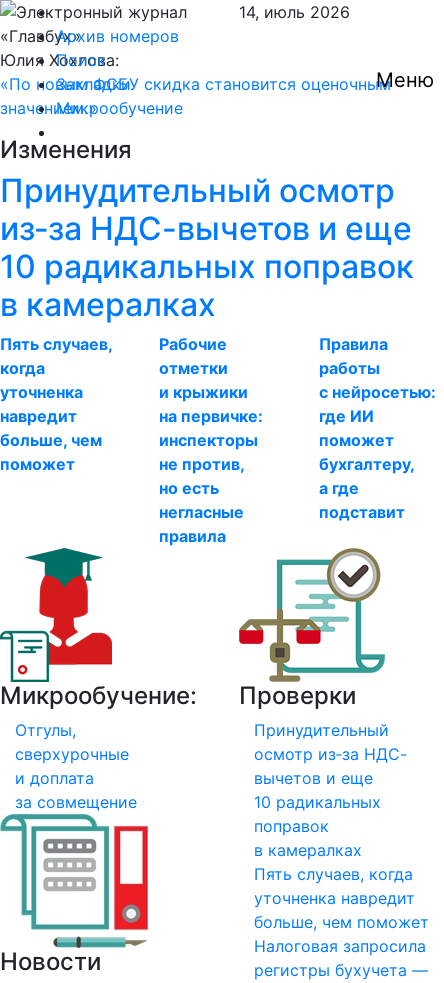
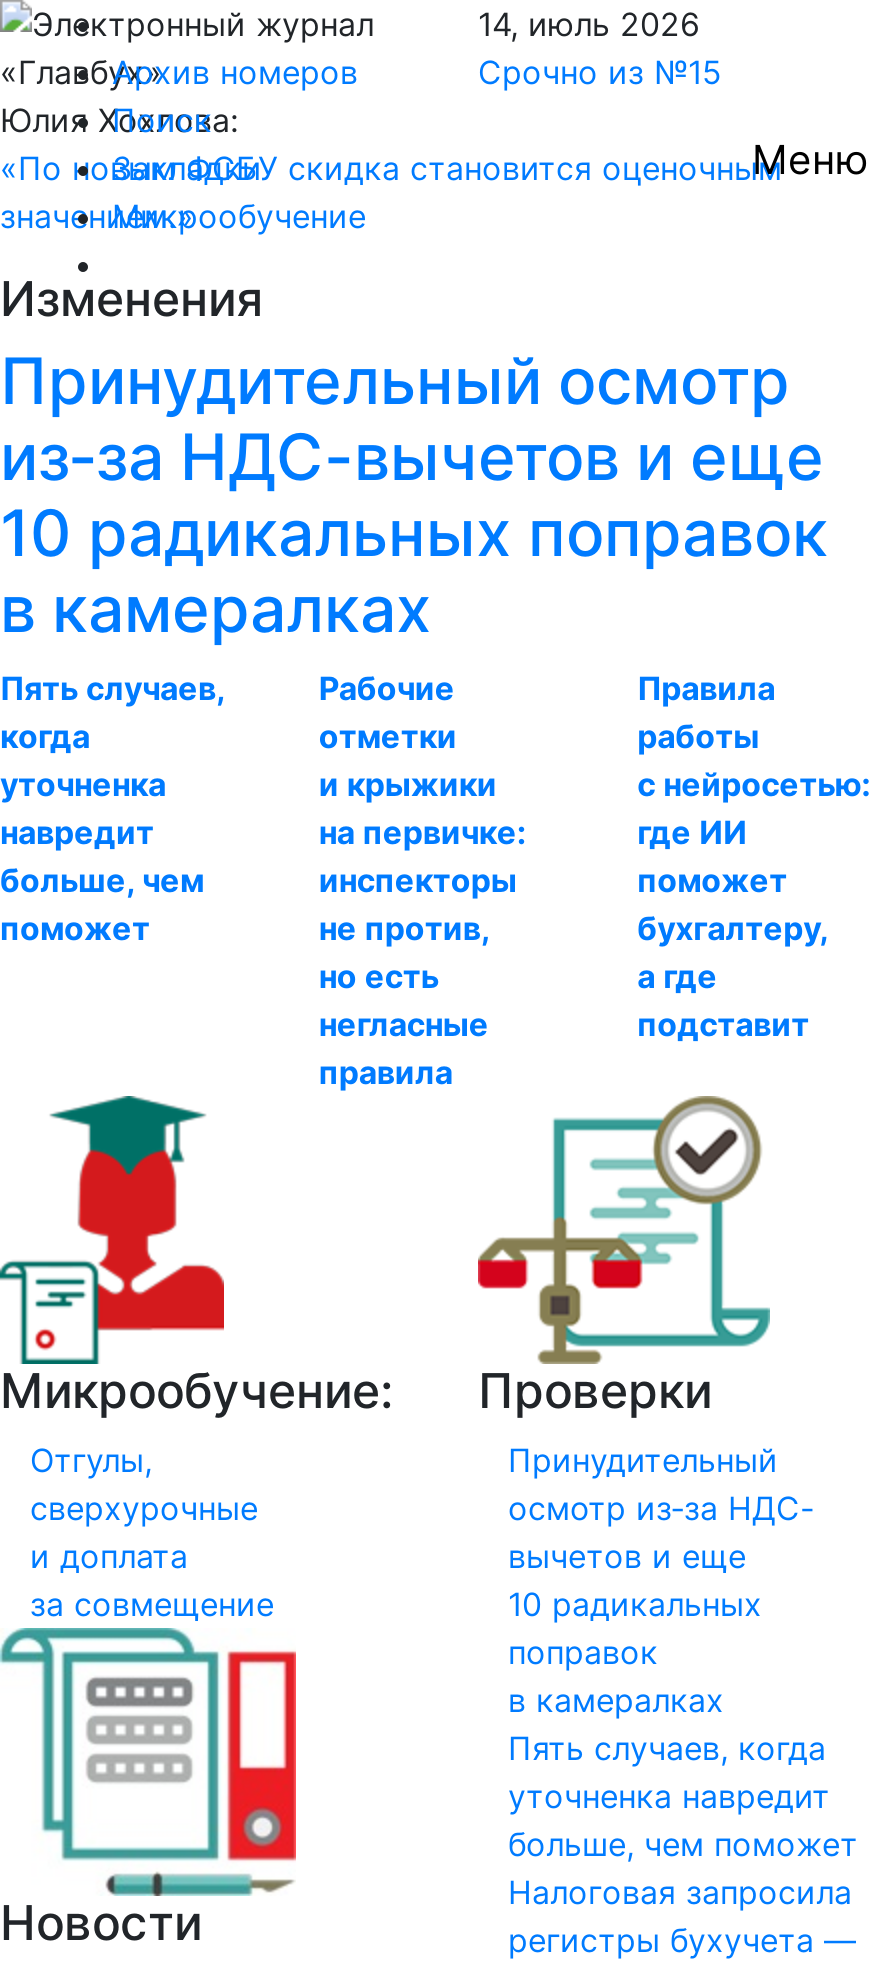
none -> [478,52,722,92] Срочно из №15

